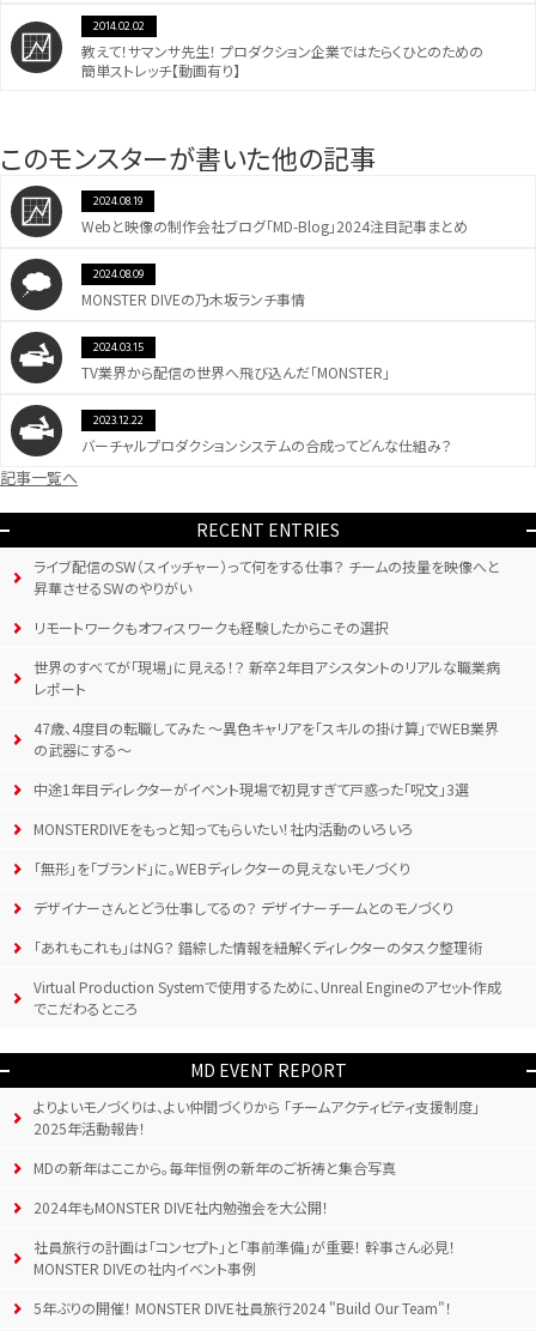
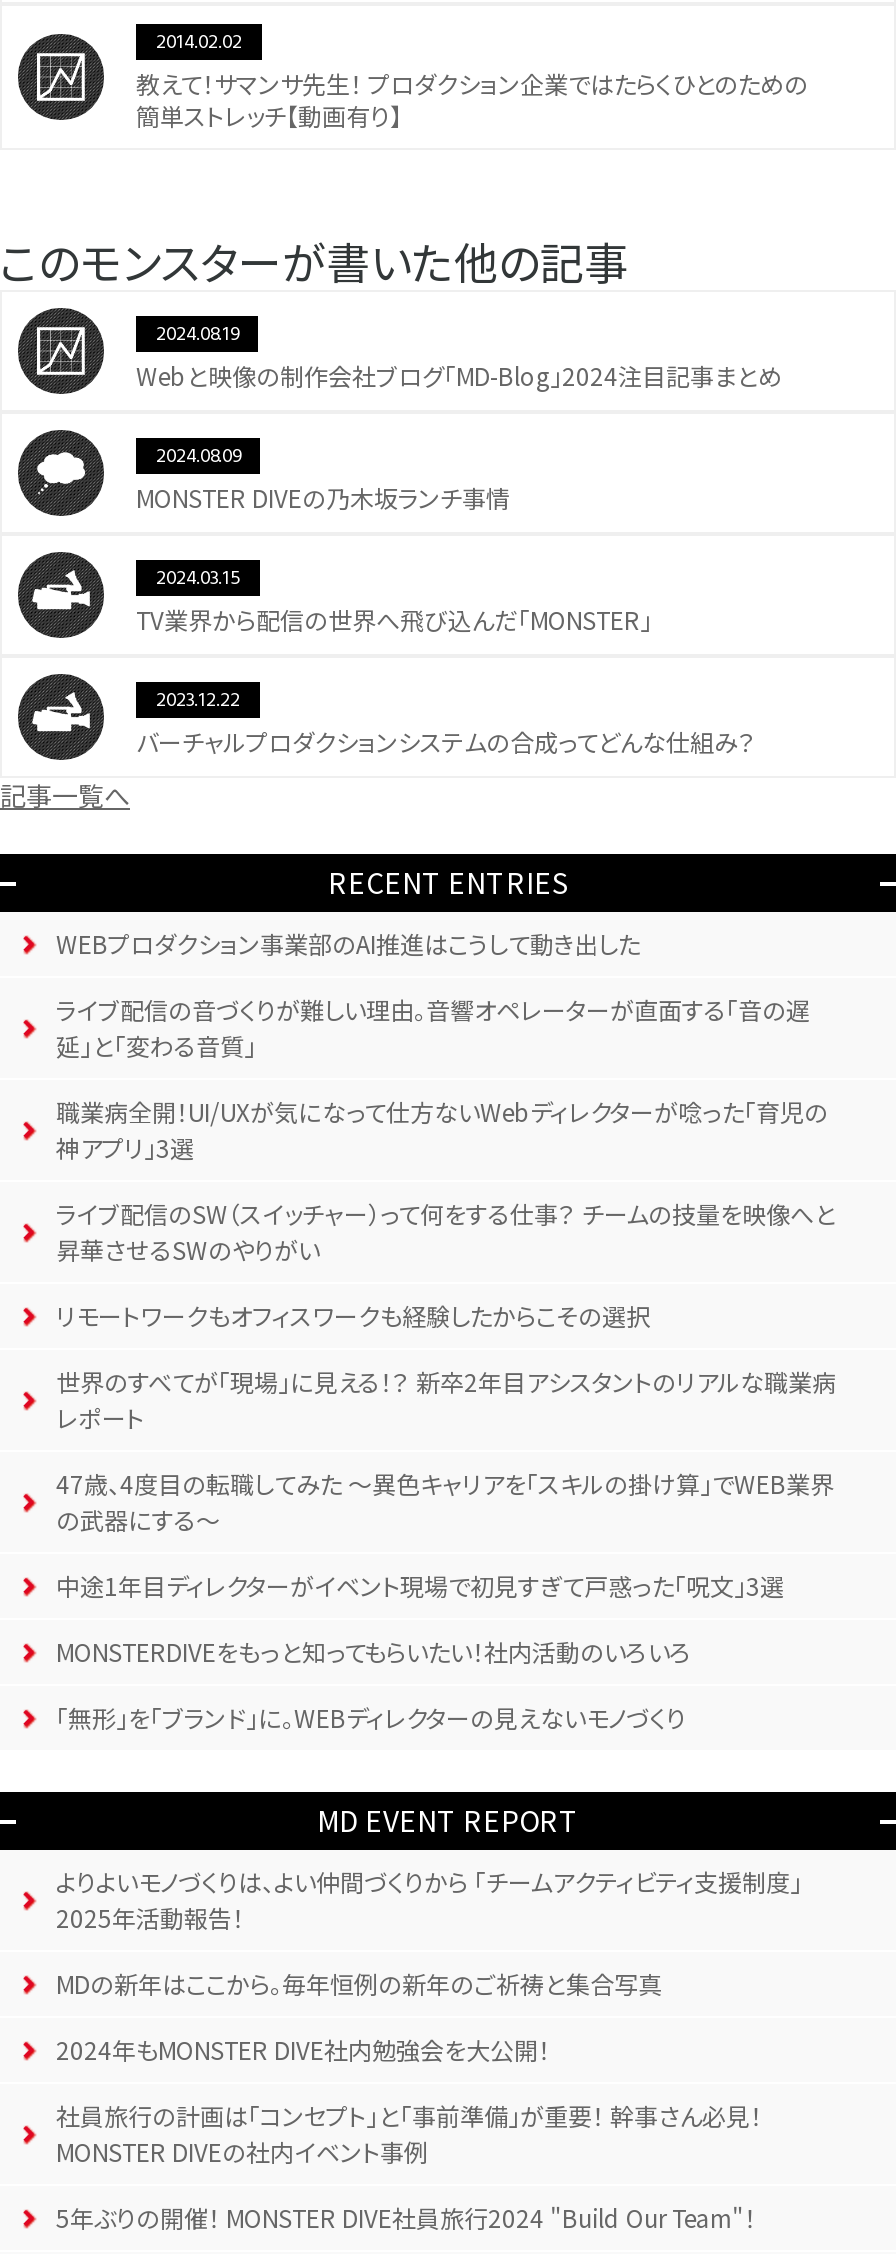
none -> [56,927,828,1165] WEBプロダクション事業部のAI推進はこうして動き出した | ライブ配信の音づくりが難しい理由。音響オペレーターが直面する「音の遅 | 延」と「変わる音質」 | 職業病全開！UI/UXが気になって仕方ないWebディレクターが唸った「育児の | 神アプリ」3選
moved [33,556,500,879] -> [56,1197,836,1735]: ライブ配信のSW（スイッチャー）って何をする仕事？ チームの技量を映像へと | 昇華させるSWのやりがい | リモートワークもオフィスワークも経験したからこその選択 | ... | MONSTERDIVEをもっと知ってもらいたい！社内活動のいろいろ | 「無形」を「ブランド」に。WEBディレクターの見えないモノづくり
[33,898,501,1019] デザイナーさんとどう仕事してるの？ デザイナーチームとのモノづくり | 「あれもこれも」はNG？ 錯綜した情報を紐解くディレクターのタスク整理術 | Virtual Production Systemで使用するために、Unreal Engineのアセット作成 | でこだわるところ -> none

